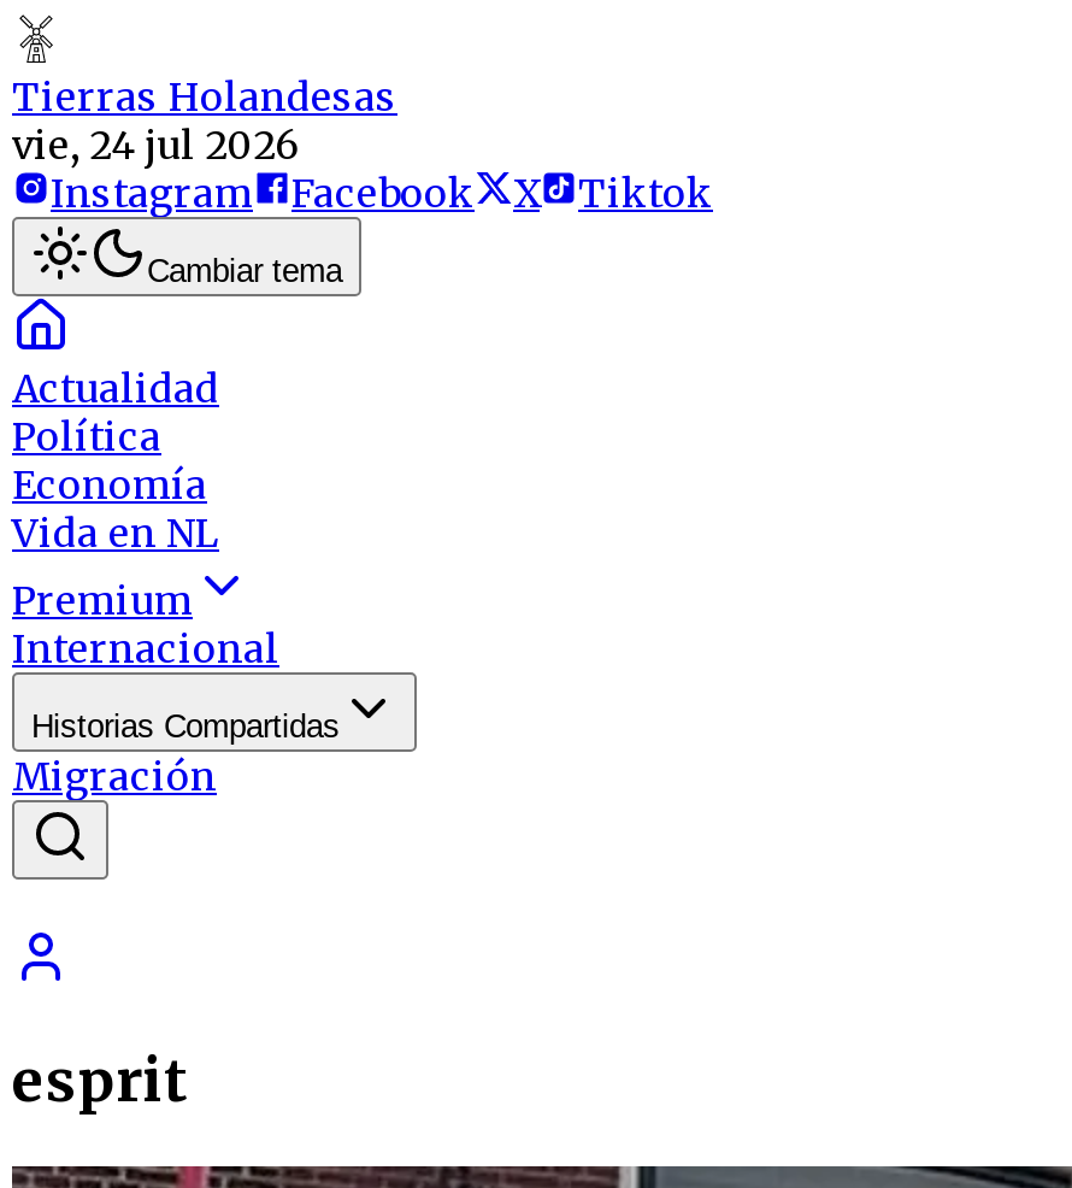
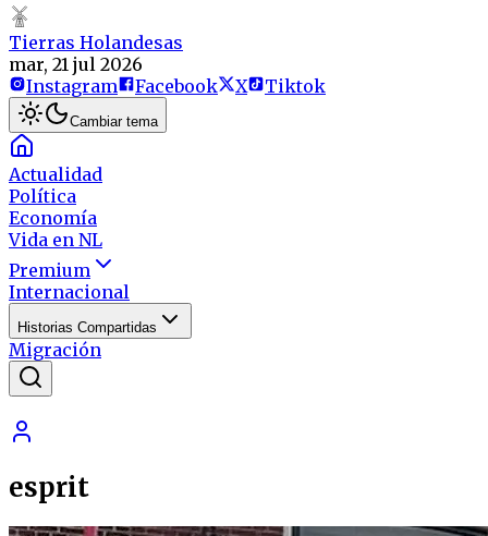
[12,120,299,169] vie, 24 jul 2026 -> [9,53,143,75] mar, 21 jul 2026

